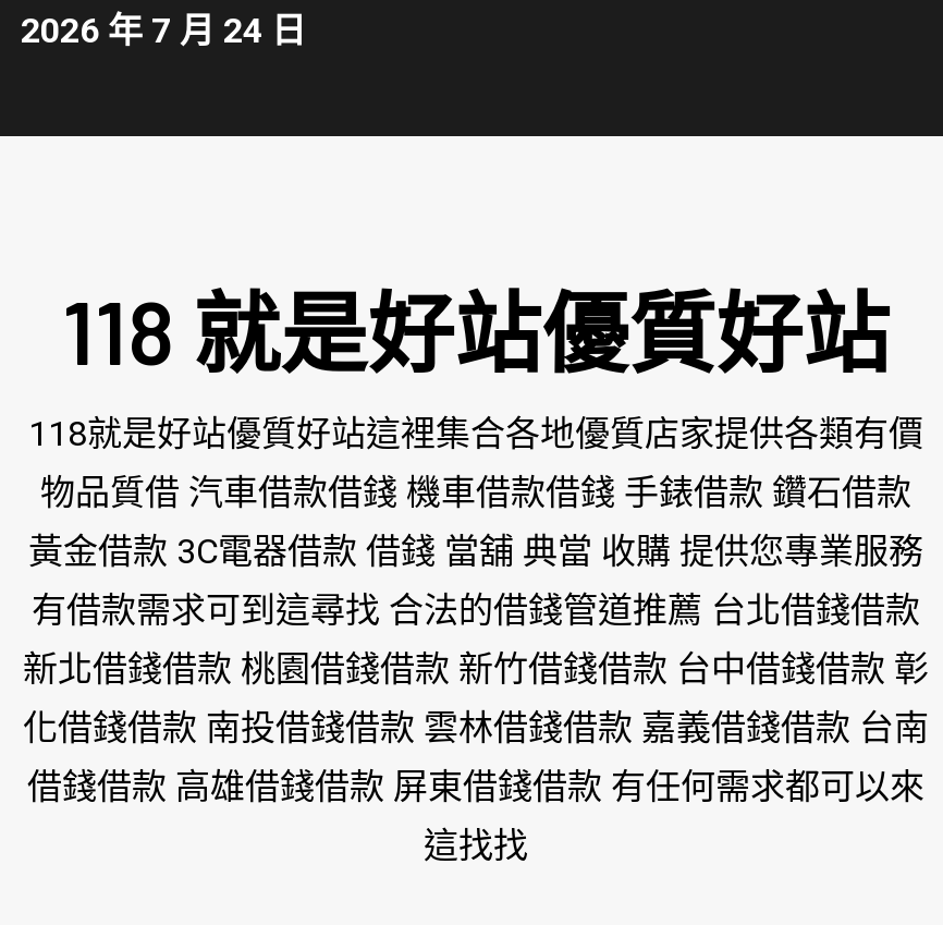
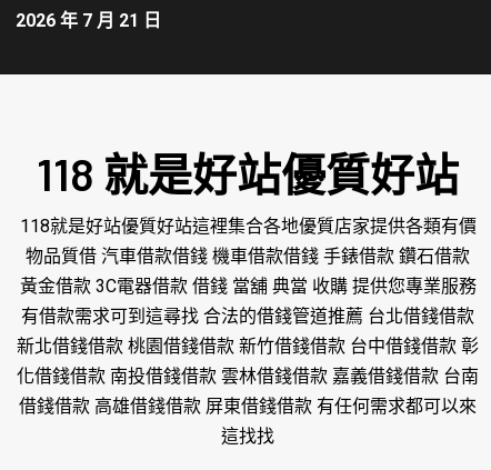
[21,10,306,52] 2026 年 7 月 24 日 -> [16,10,161,31] 2026 年 7 月 21 日

